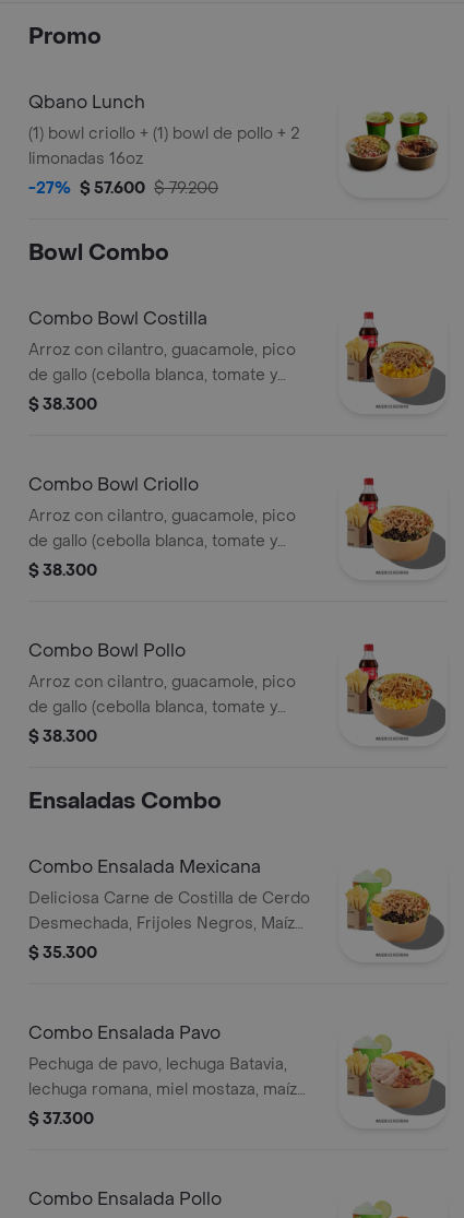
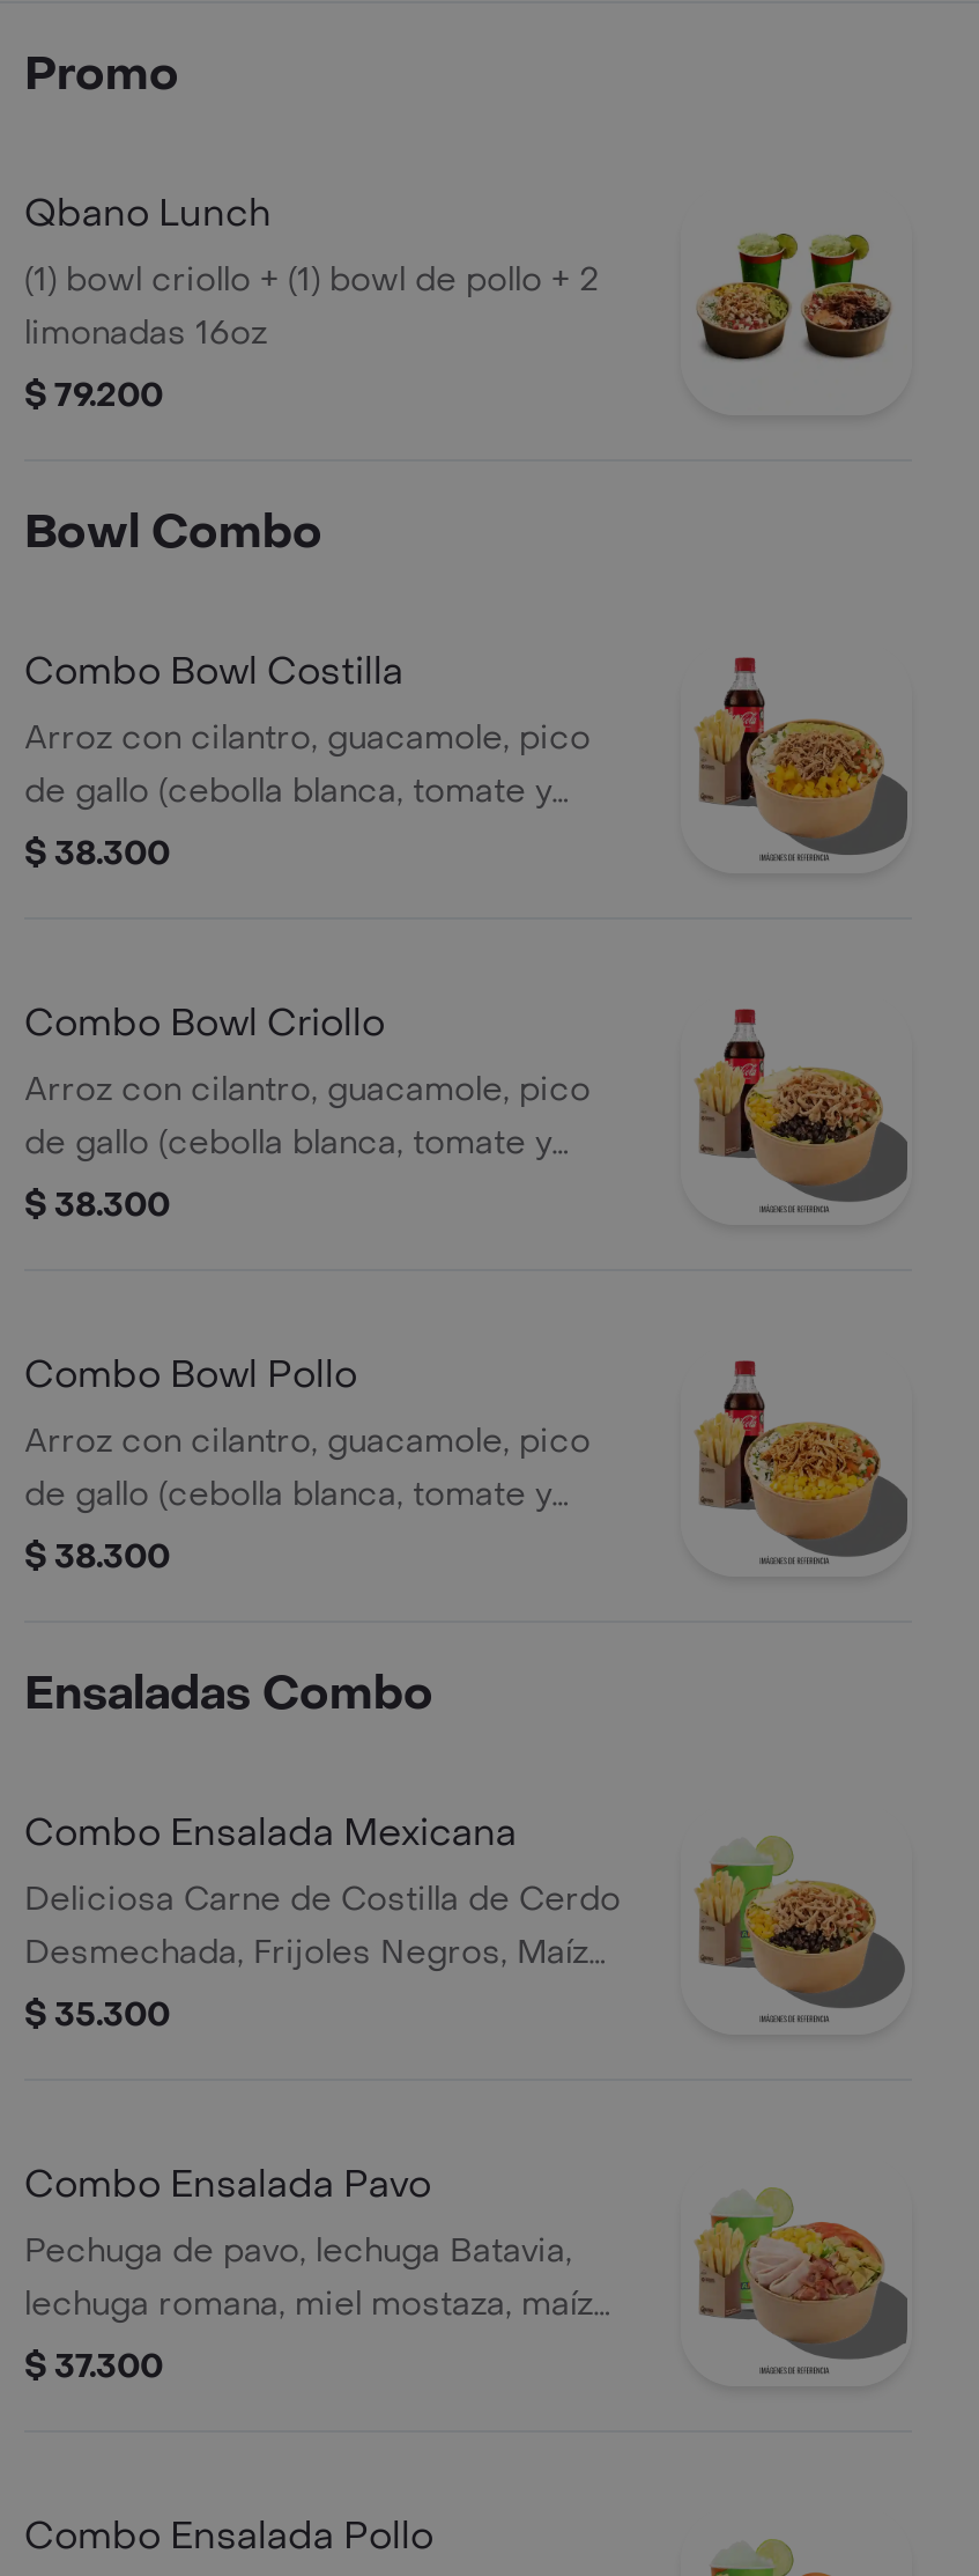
[28,178,218,199] -27% $ 57.600 $ 79.200 -> [24,374,163,418] $ 79.200

